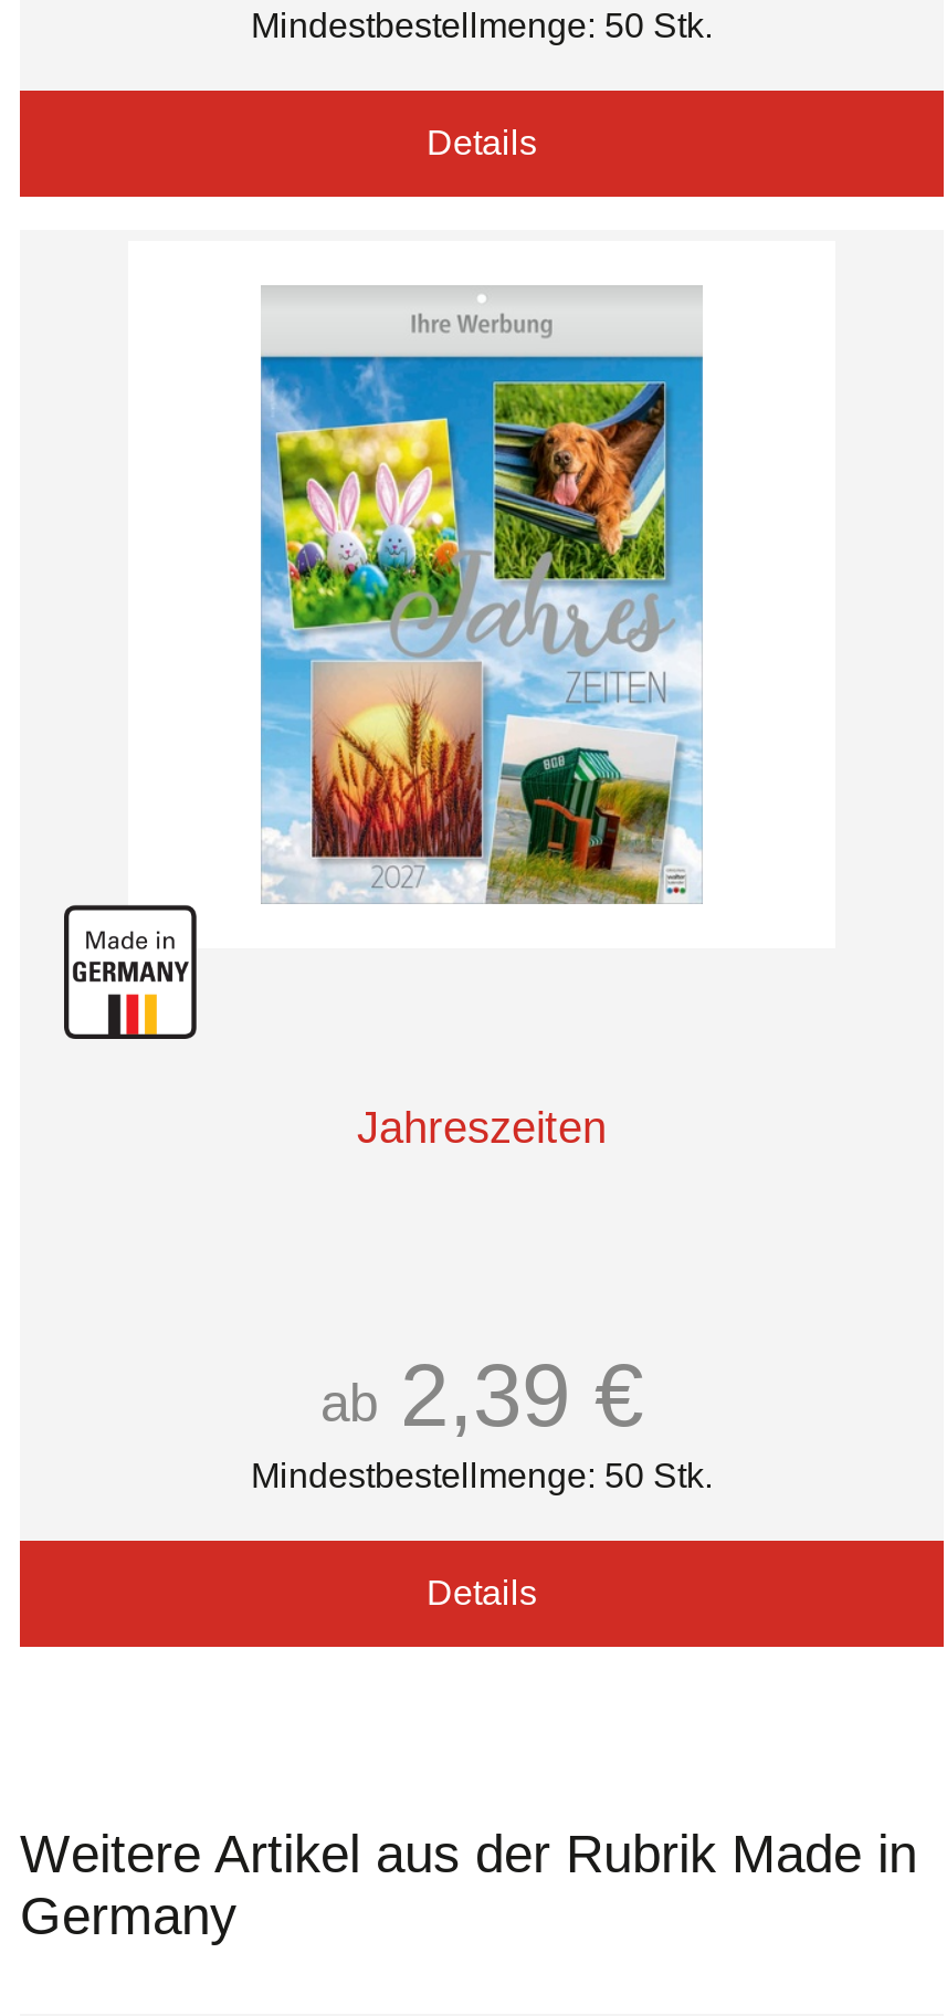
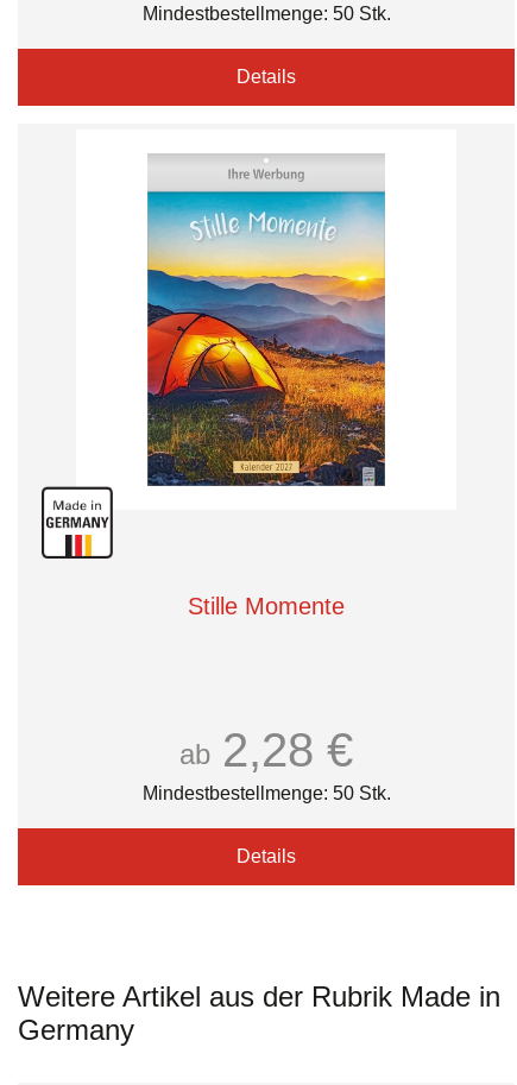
[259,356,705,904] [image] -> [146,193,386,487] [image]
[357,1103,607,1152] Jahreszeiten -> [188,593,345,619] Stille Momente
[320,1346,643,1443] ab 2,39 € -> [179,724,353,776] ab 2,28 €

